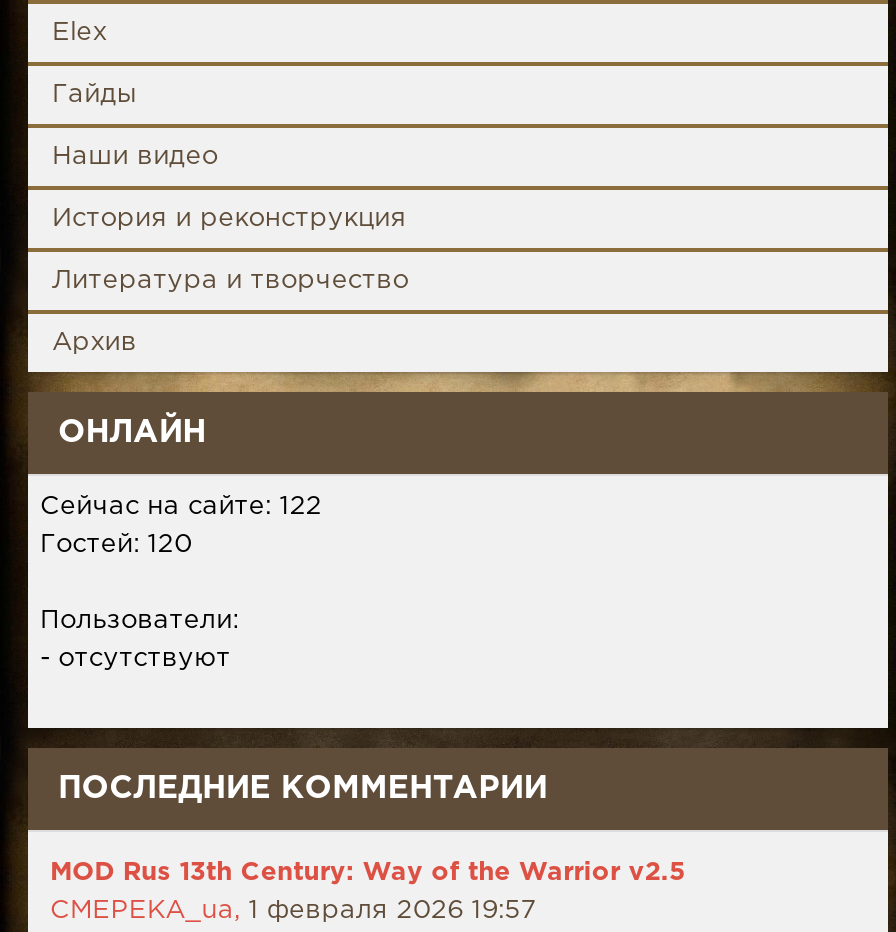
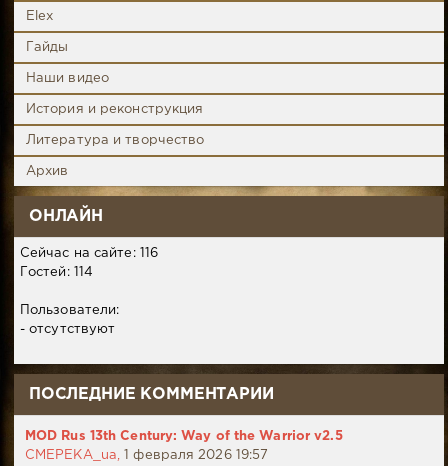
[40,497,322,519] Сейчас на сайте: 122 -> [20,248,158,259] Сейчас на сайте: 116
[40,535,192,557] Гостей: 120 -> [20,267,93,278] Гостей: 114

